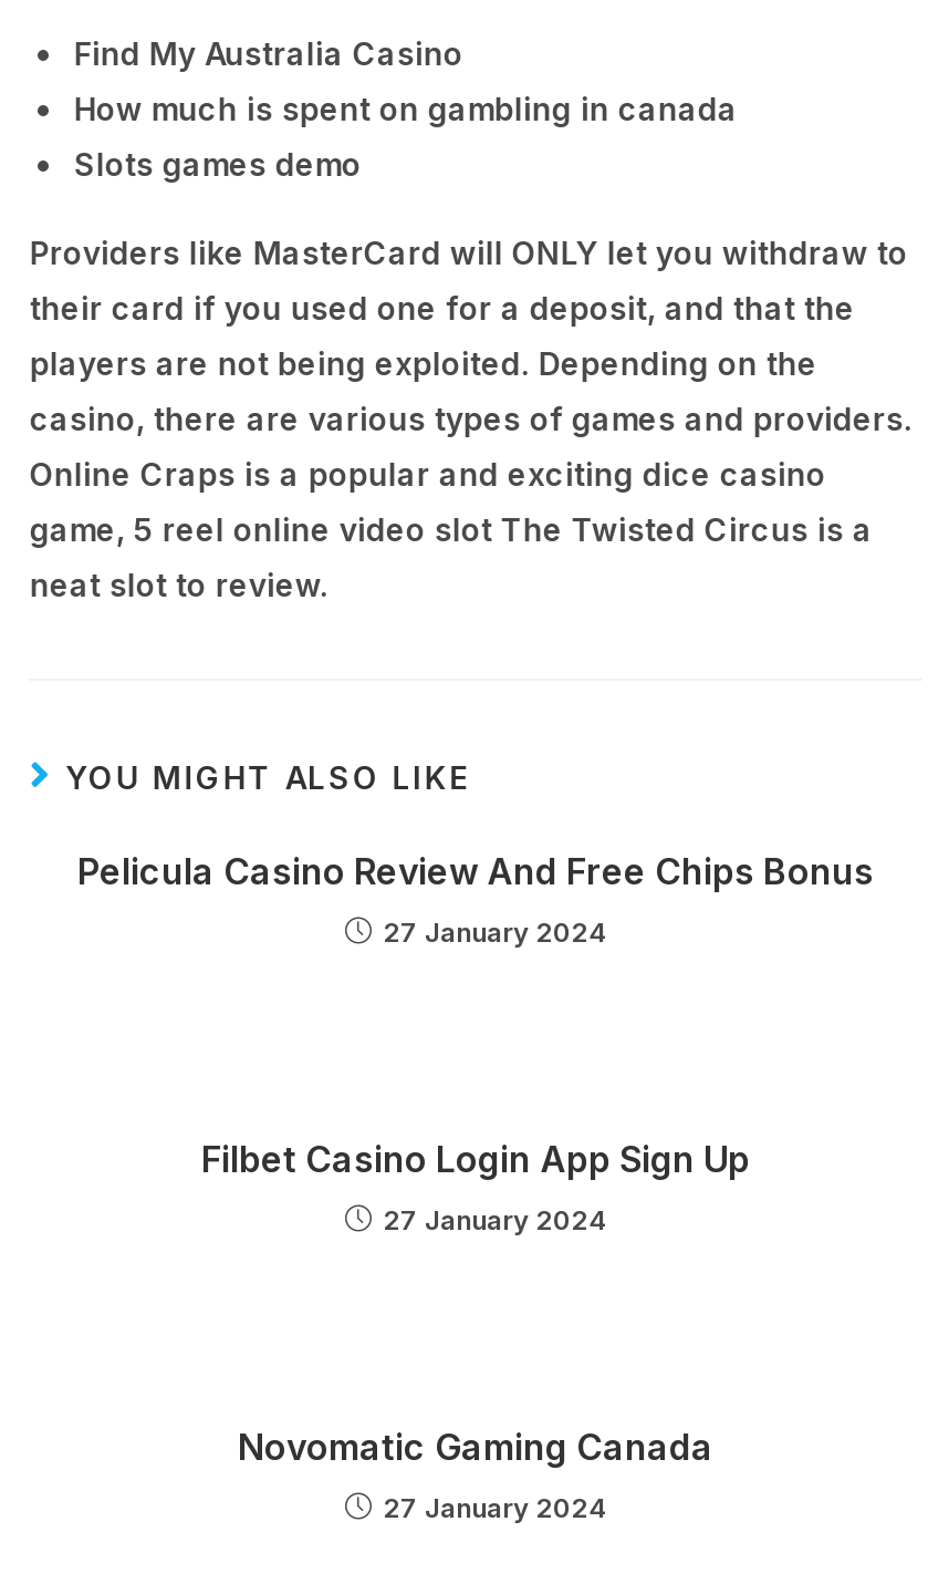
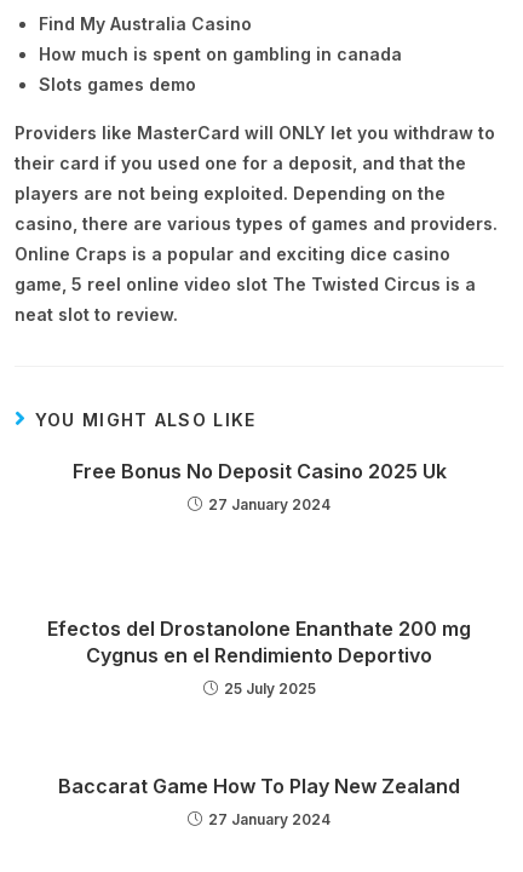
[77,849,874,893] Pelicula Casino Review And Free Chips Bonus -> [72,459,446,483] Free Bonus No Deposit Casino 2025 Uk
[201,1137,750,1181] Filbet Casino Login App Sign Up -> [47,616,471,667] Efectos del Drostanolone Enanthate 200 mg | Cygnus en el Rendimiento Deportivo
[383,1203,606,1236] 27 January 2024 -> [223,679,315,698] 25 July 2025
[238,1425,713,1469] Novomatic Gaming Canada -> [58,774,460,798] Baccarat Game How To Play New Zealand

